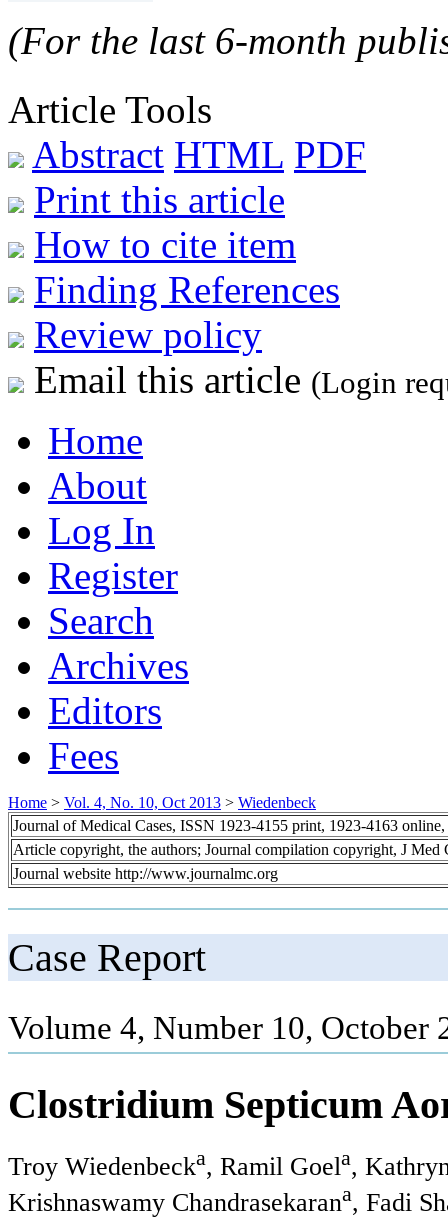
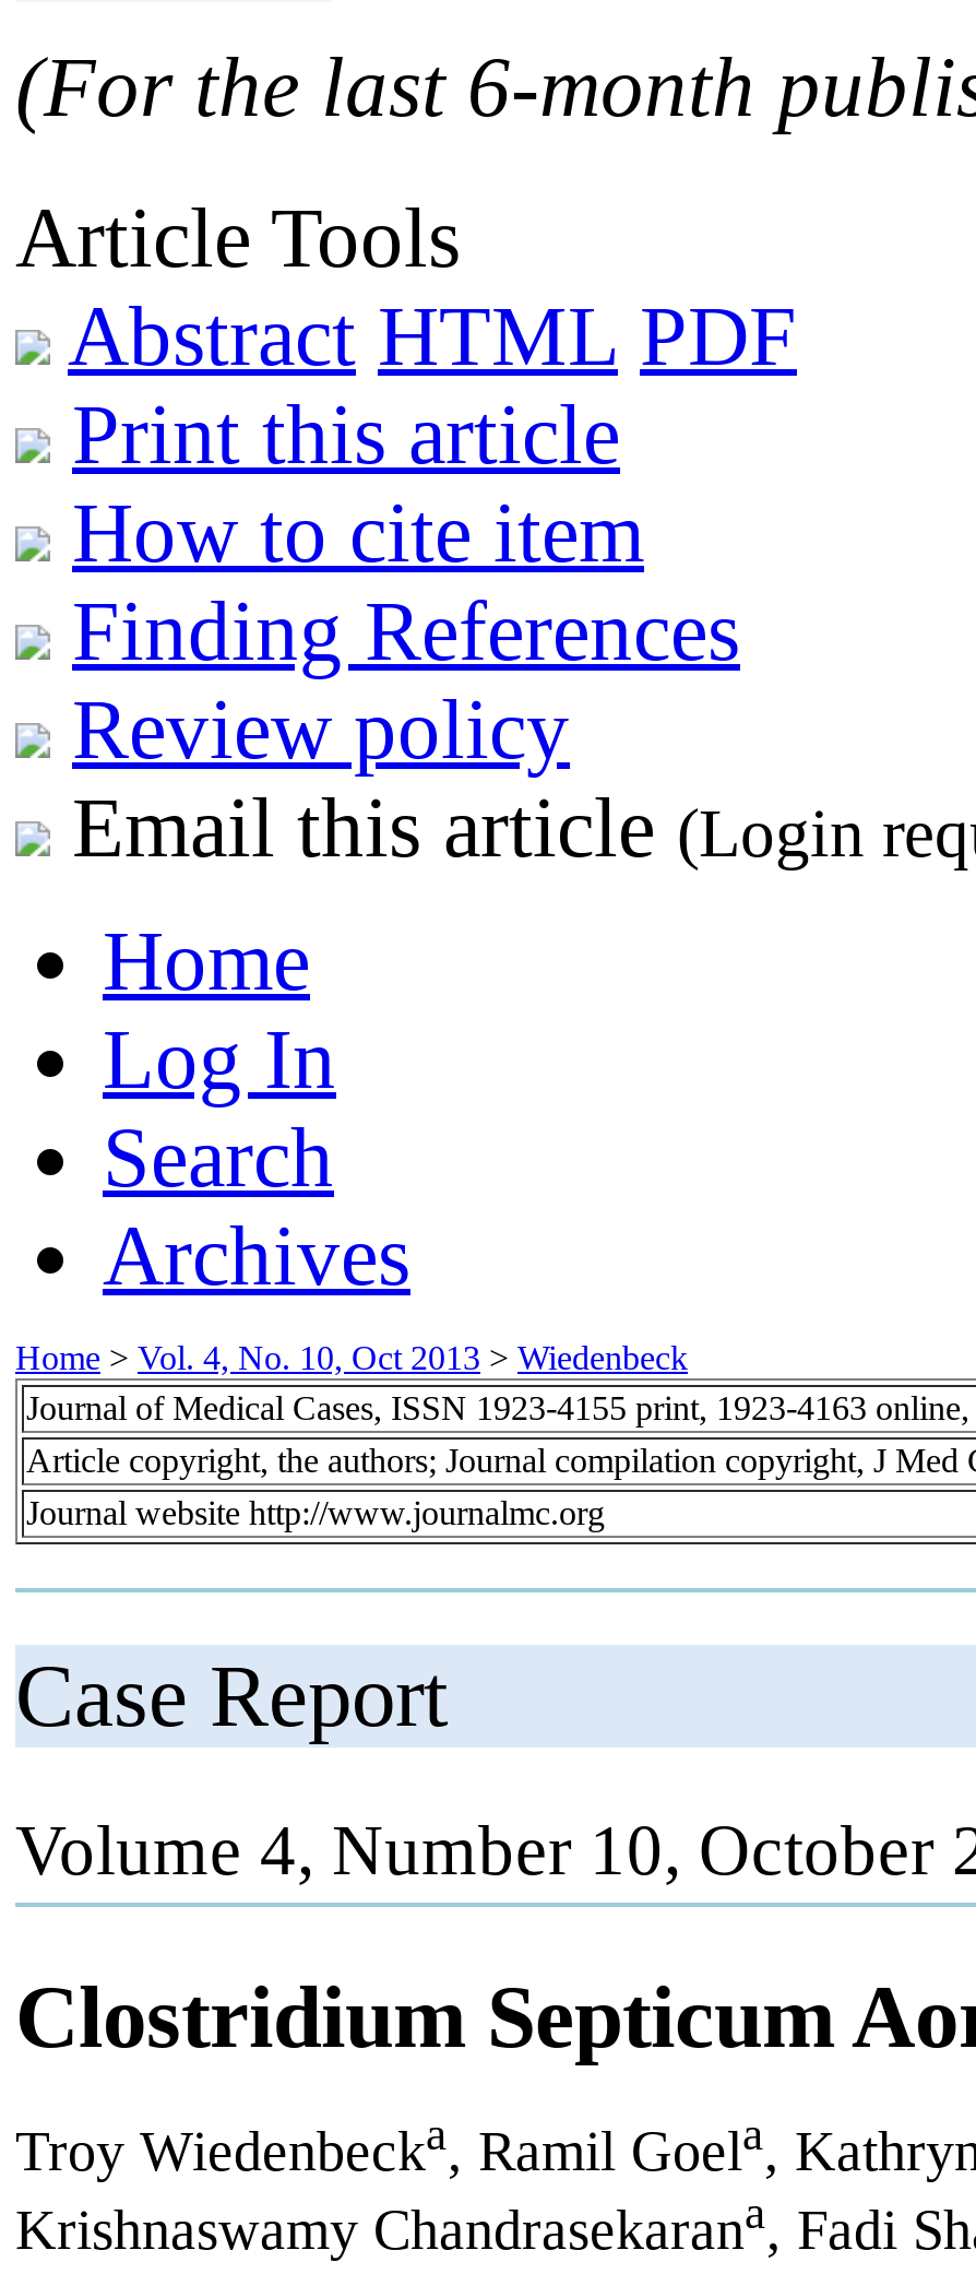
[48,464,147,507] About -> none
[48,554,178,597] Register -> none
[48,689,162,777] Editors | Fees -> none

